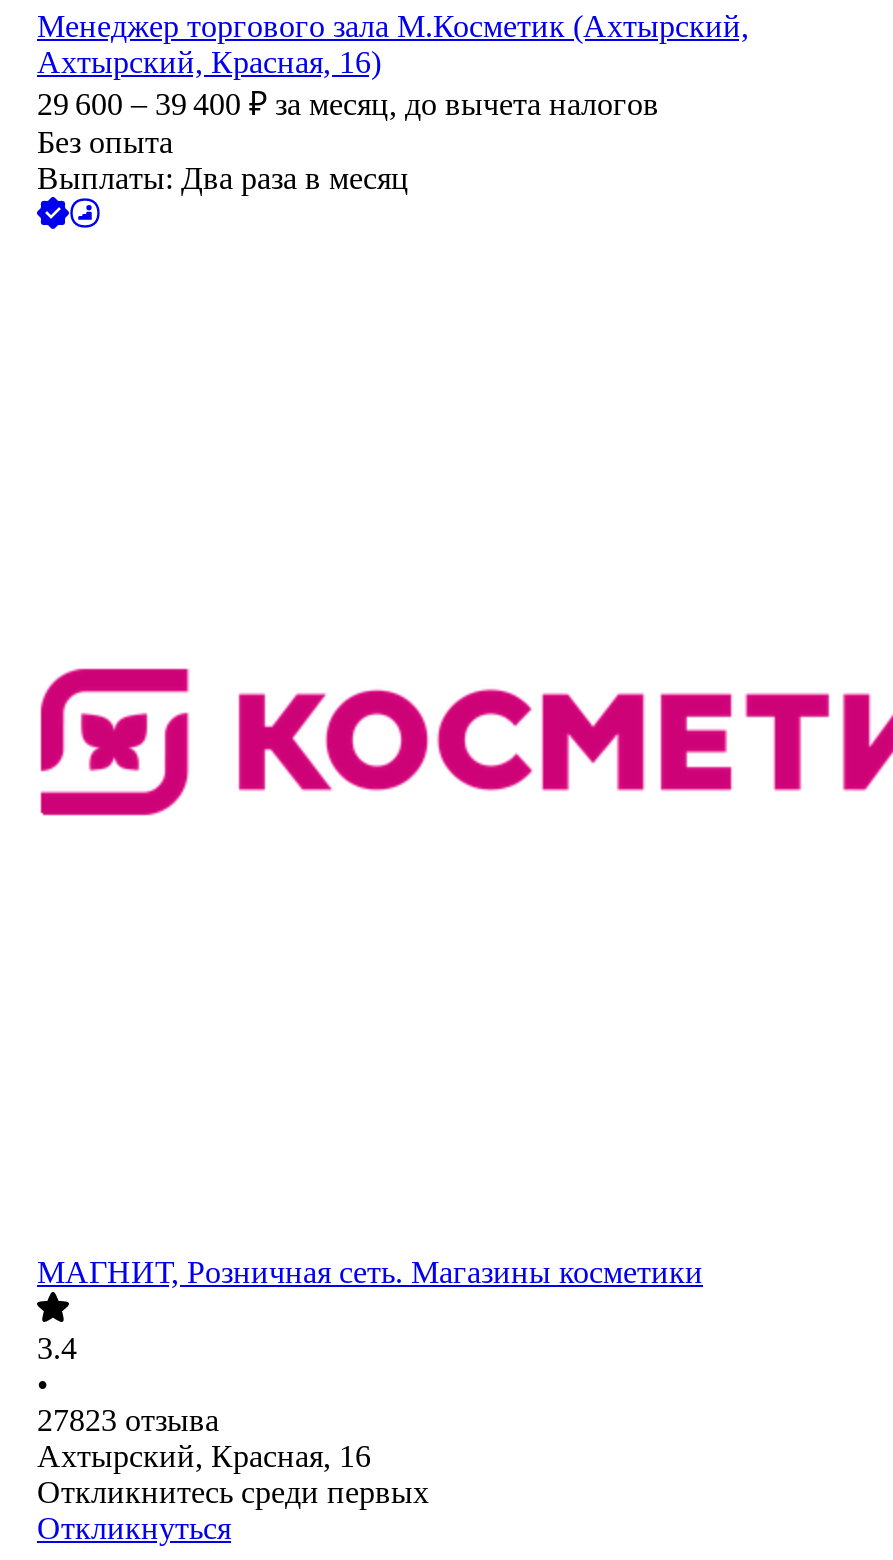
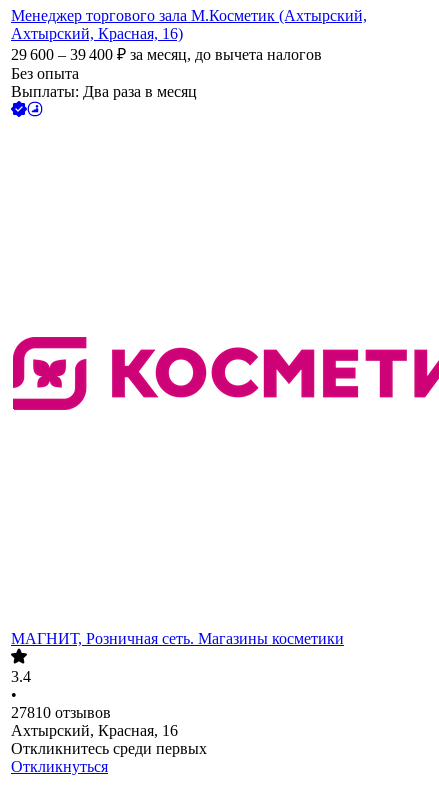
[37,1404,219,1438] 27823 отзыва -> [11,704,111,721] 27810 отзывов

